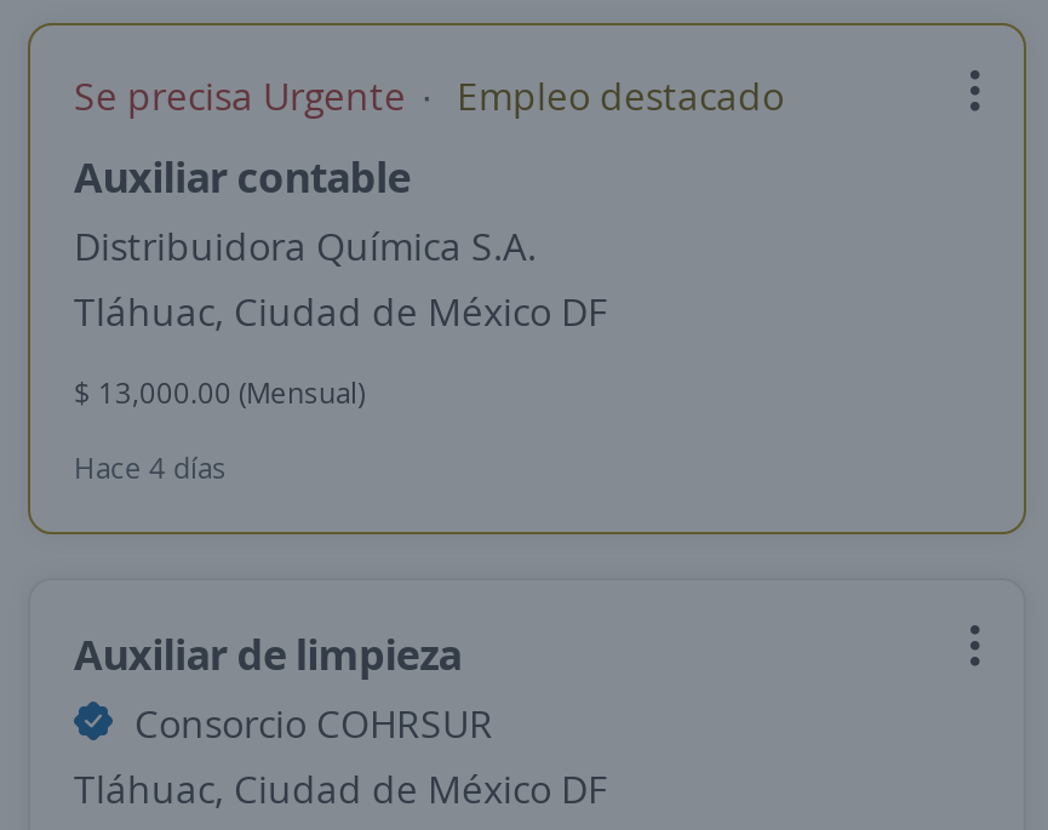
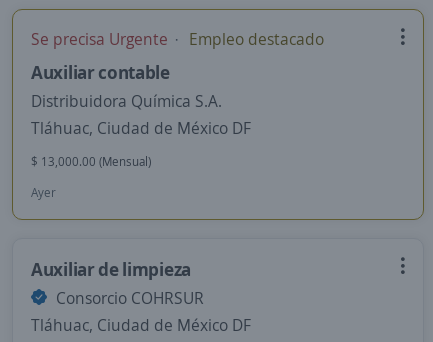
[74,447,227,488] Hace 4 días -> [31,184,56,201] Ayer

